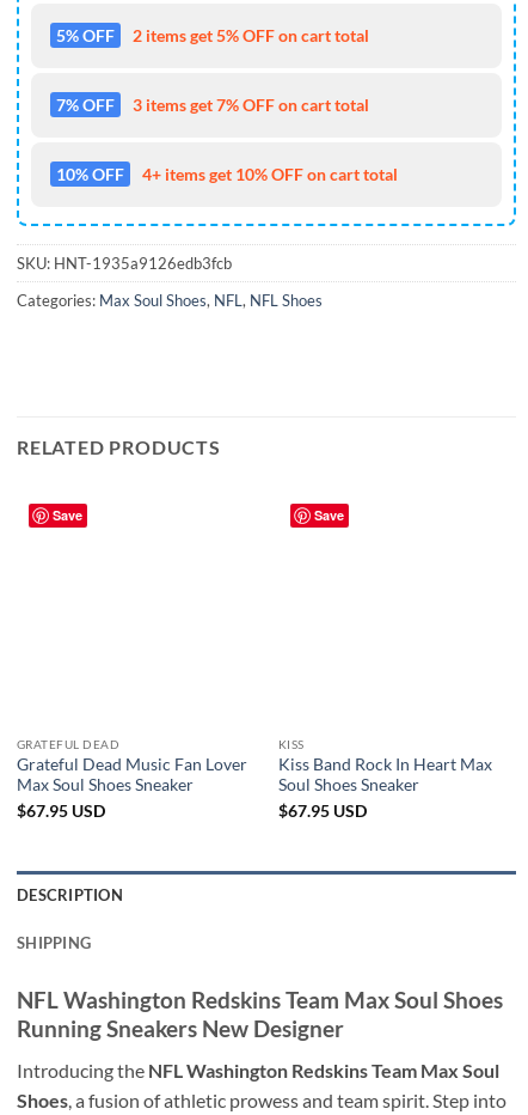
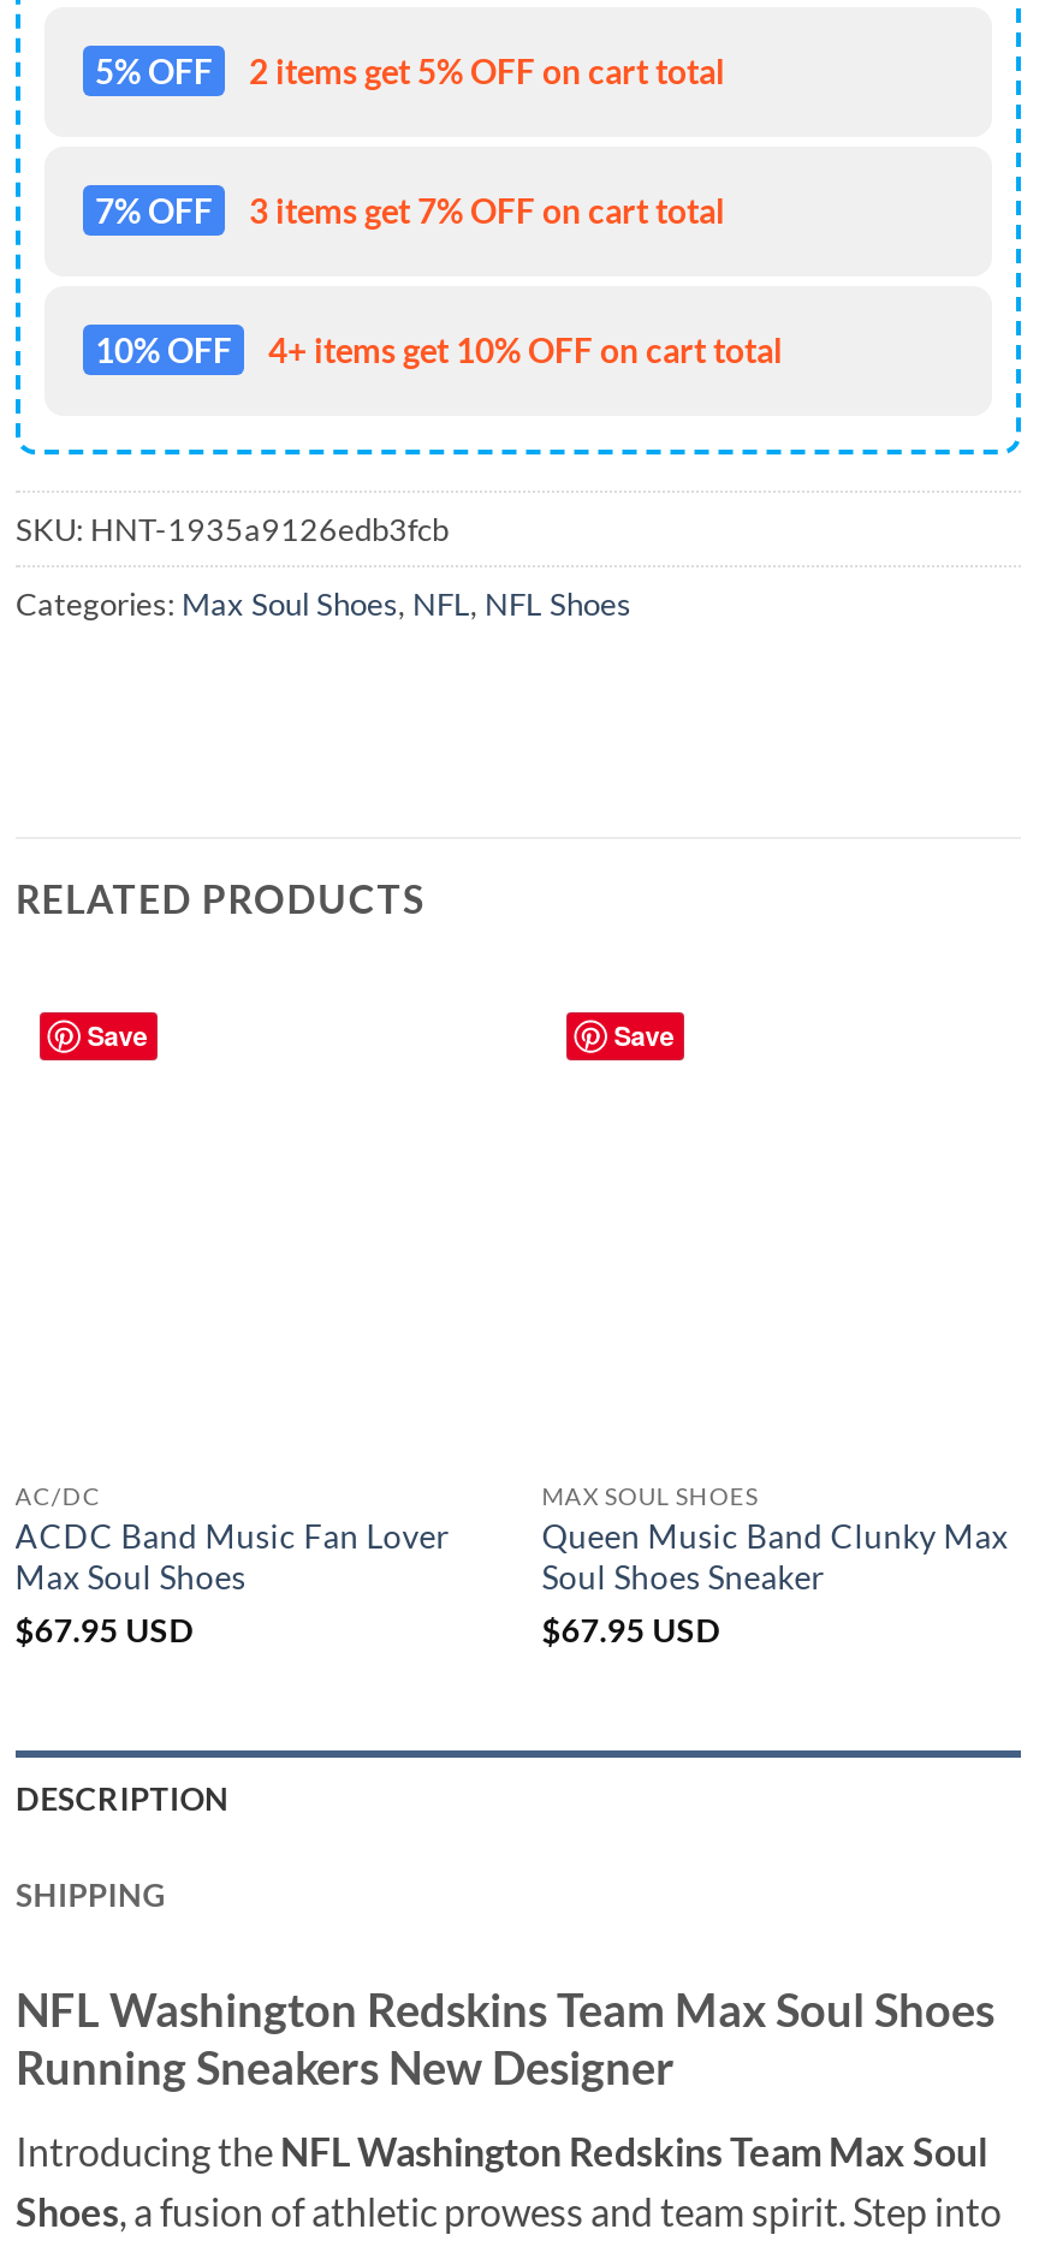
[16,737,247,794] GRATEFUL DEAD | Grateful Dead Music Fan Lover | Max Soul Shoes Sneaker -> [15,1482,450,1597] AC/DC | ACDC Band Music Fan Lover | Max Soul Shoes
[278,737,492,774] KISS | Kiss Band Rock In Heart Max -> [542,1482,1008,1556] MAX SOUL SHOES | Queen Music Band Clunky Max

